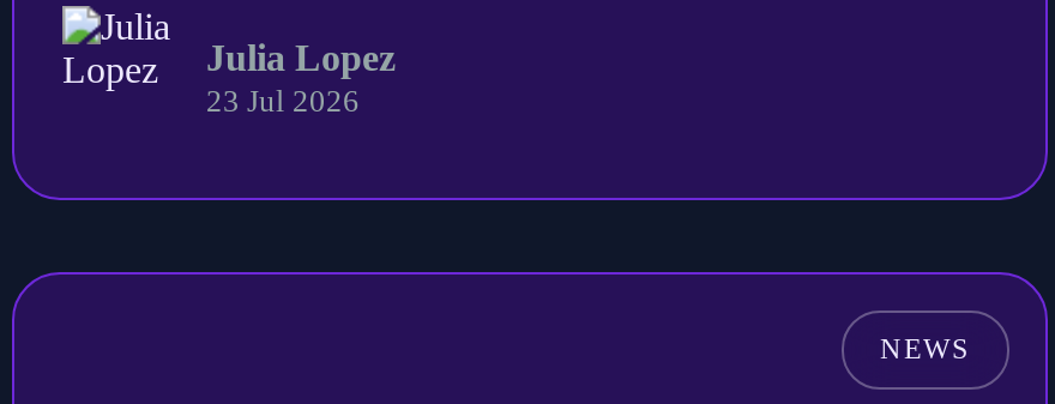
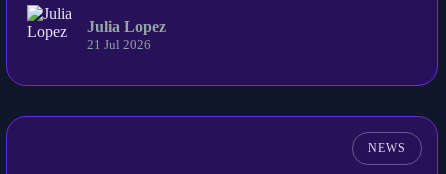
[206,84,360,117] 23 Jul 2026 -> [87,37,151,51] 21 Jul 2026

